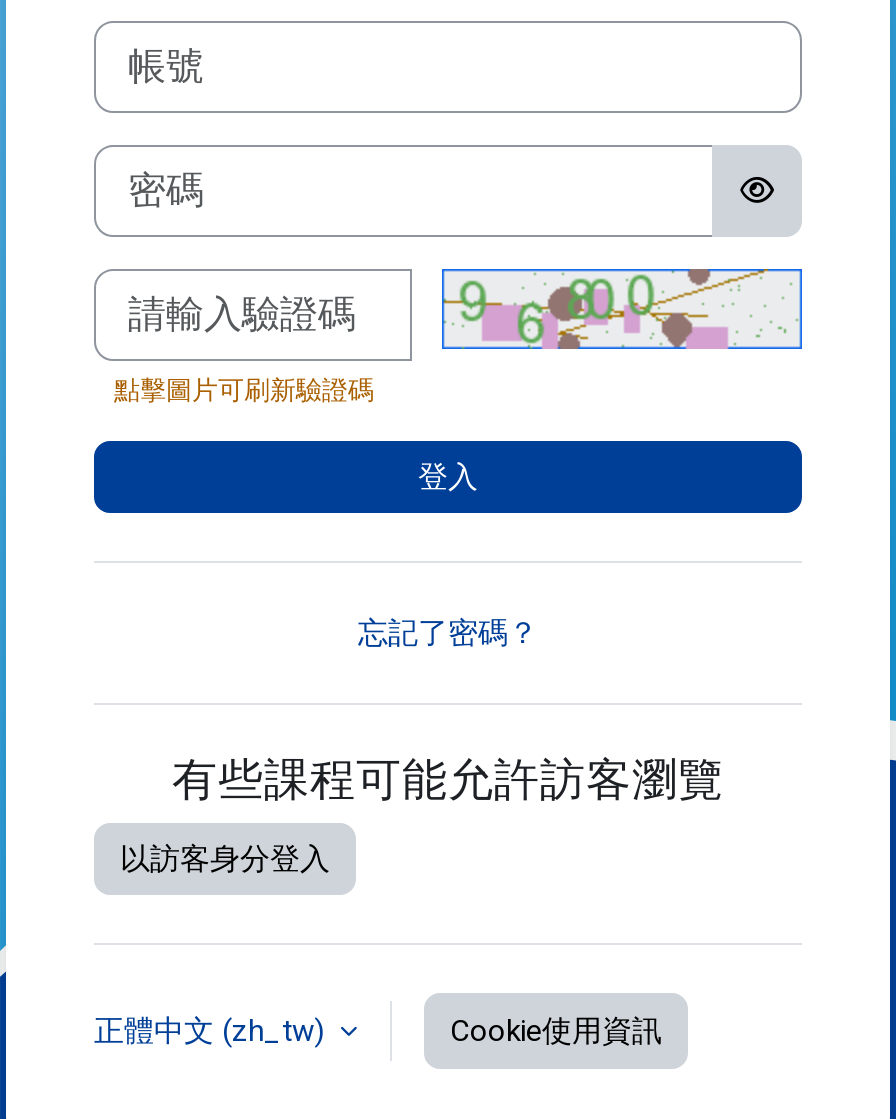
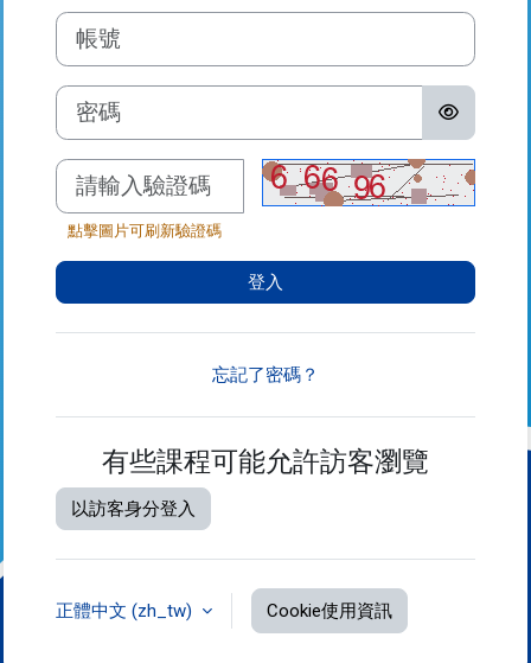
[440,267,804,349] [image] -> [261,158,476,206] [image]

